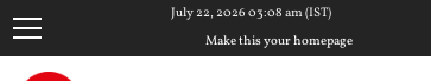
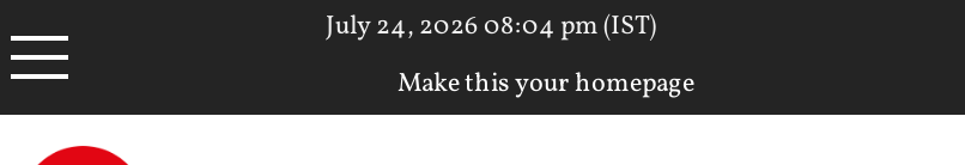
[171,5,331,22] July 22, 2026 03:08 am (IST) -> [326,10,656,45] July 24, 2026 08:04 pm (IST)

